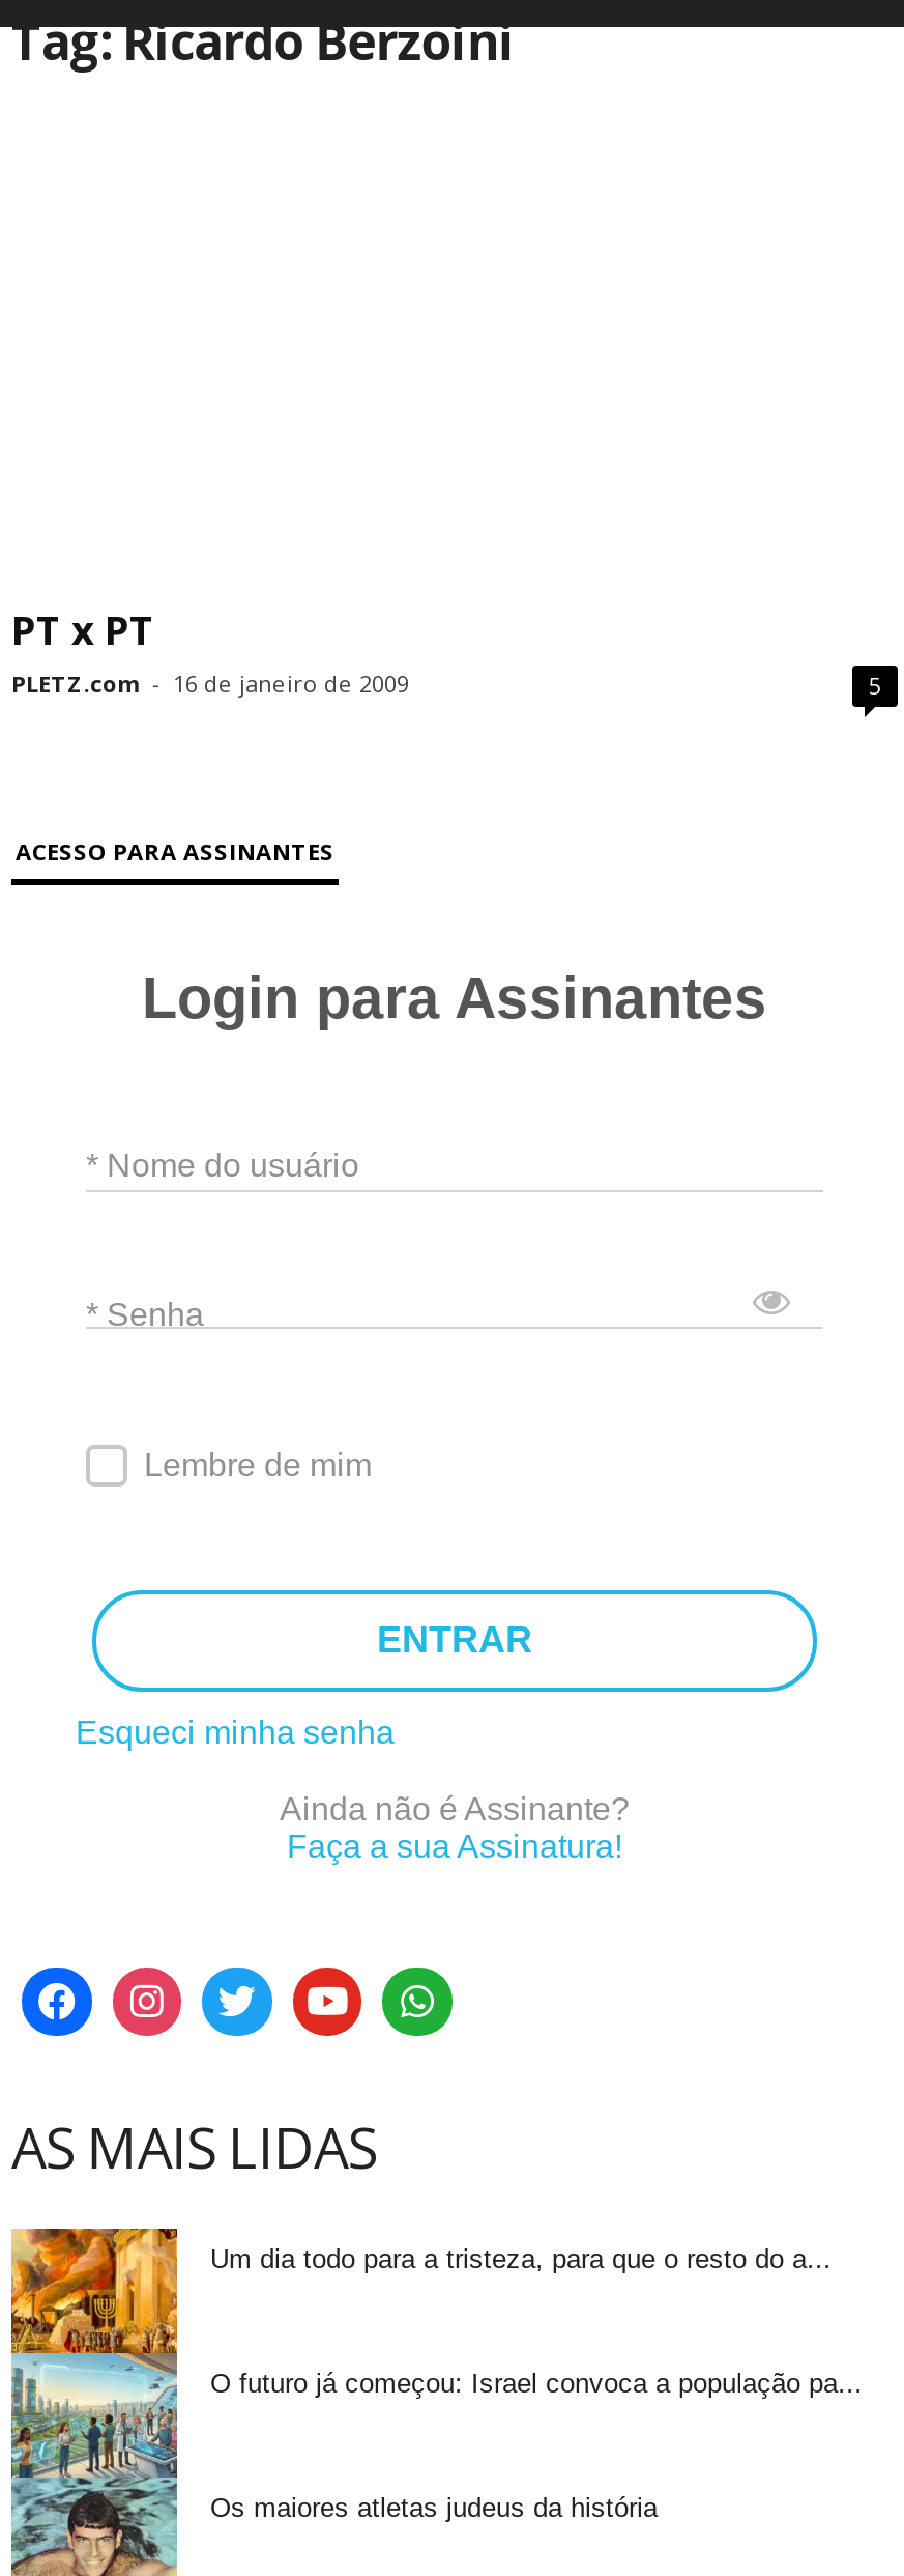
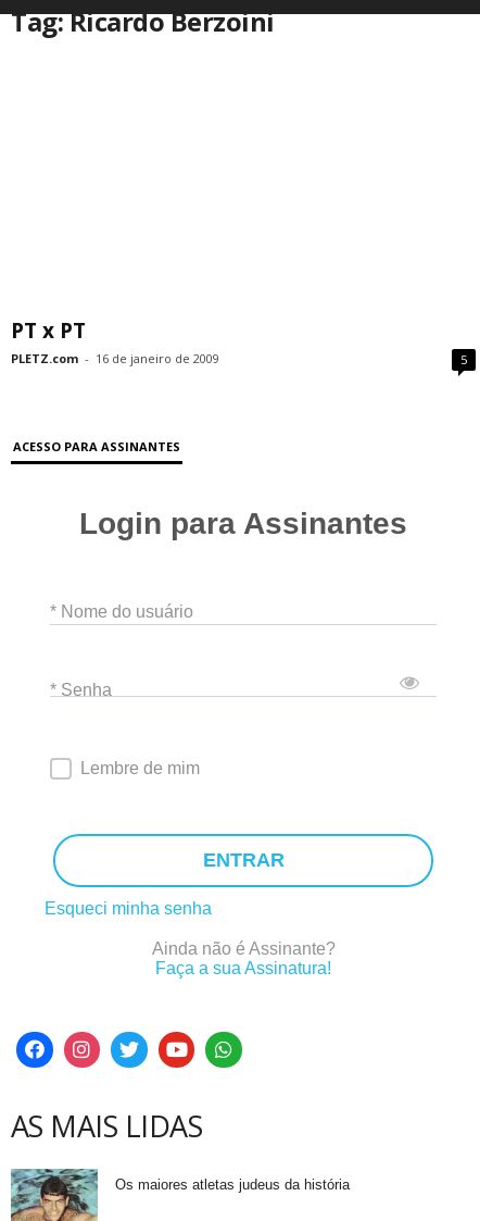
[9,2225,832,2478] [image] | Um dia todo para a tristeza, para que o resto do a... -> none
[210,2368,863,2399] O futuro já começou: Israel convoca a população pa... -> none

